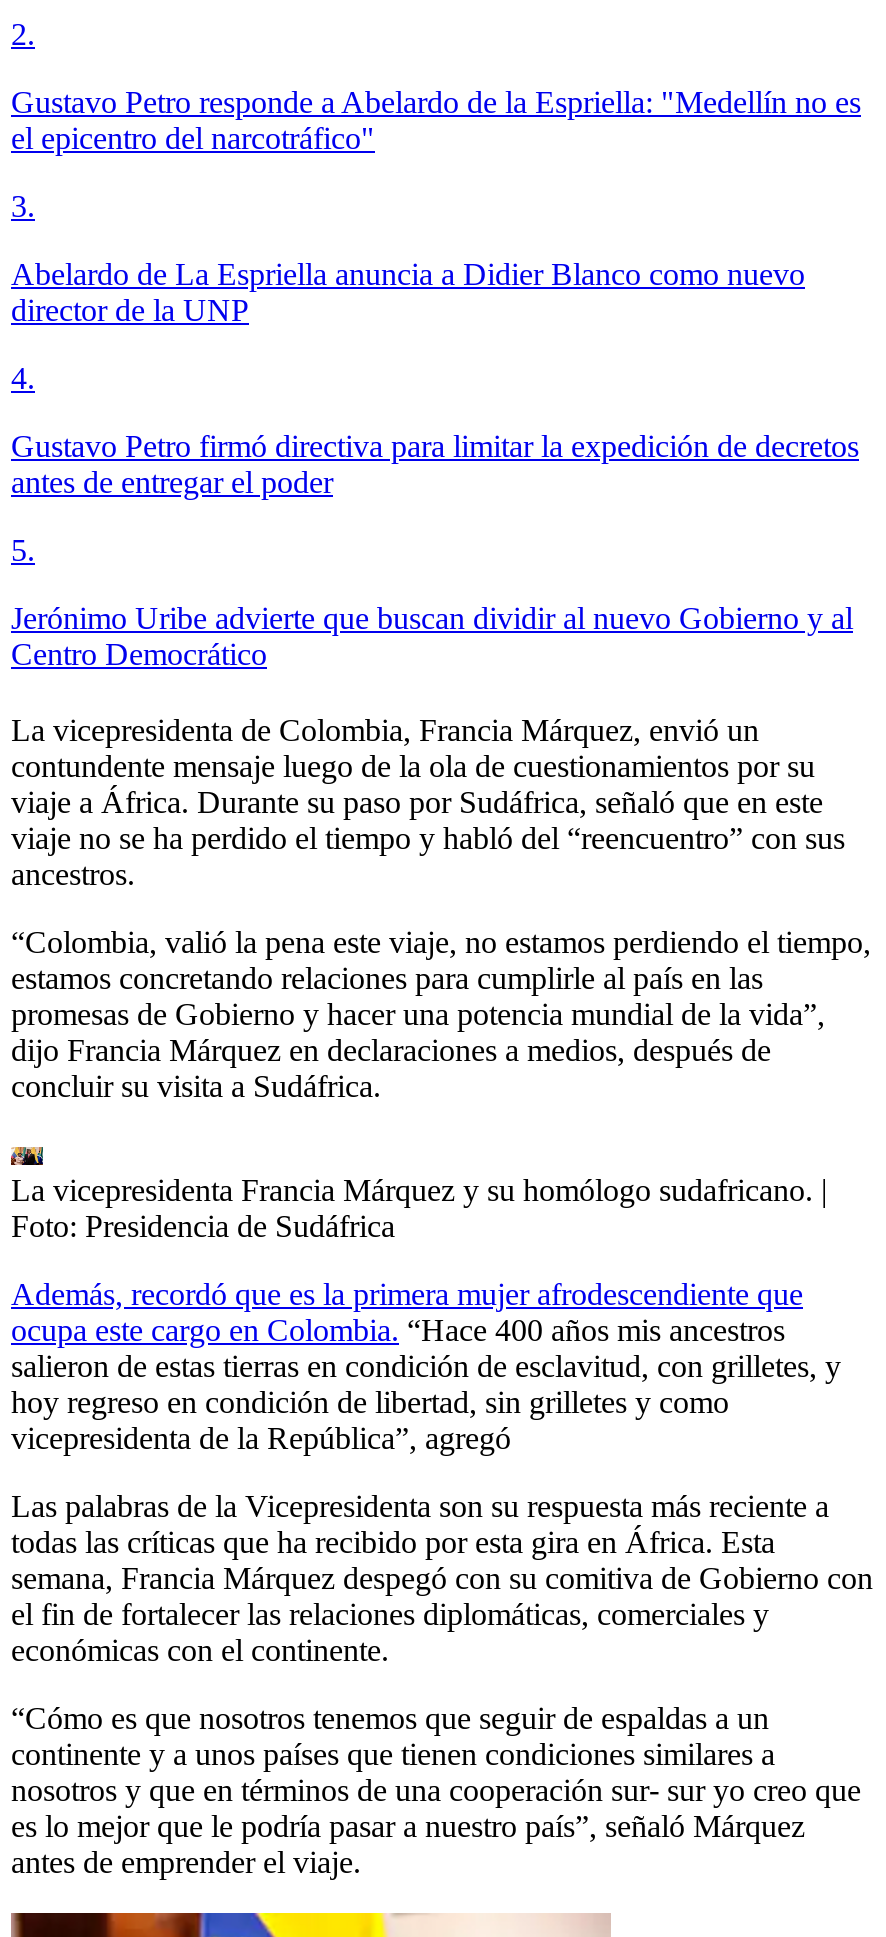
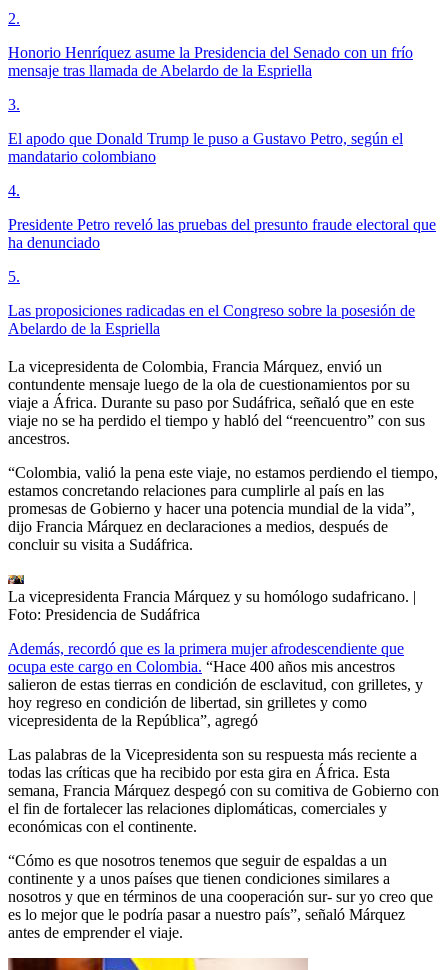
[11,84,861,154] Gustavo Petro responde a Abelardo de la Espriella: "Medellín no es | el epicentro del narcotráfico" -> [8,44,413,79] Honorio Henríquez asume la Presidencia del Senado con un frío | mensaje tras llamada de Abelardo de la Espriella
[11,256,805,326] Abelardo de La Espriella anuncia a Didier Blanco como nuevo | director de la UNP -> [8,130,403,165] El apodo que Donald Trump le puso a Gustavo Petro, según el | mandatario colombiano
[11,428,859,498] Gustavo Petro firmó directiva para limitar la expedición de decretos | antes de entregar el poder -> [8,216,436,251] Presidente Petro reveló las pruebas del presunto fraude electoral que | ha denunciado
[11,600,853,670] Jerónimo Uribe advierte que buscan dividir al nuevo Gobierno y al | Centro Democrático -> [8,302,415,337] Las proposiciones radicadas en el Congreso sobre la posesión de | Abelardo de la Espriella

